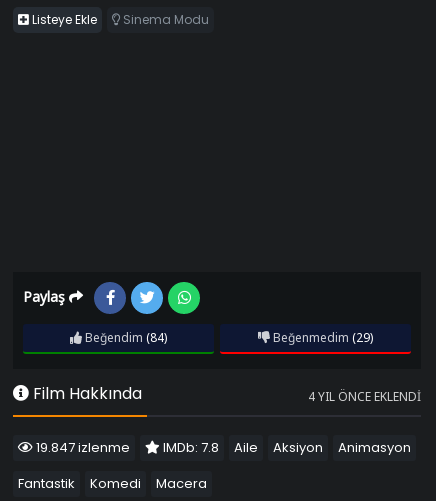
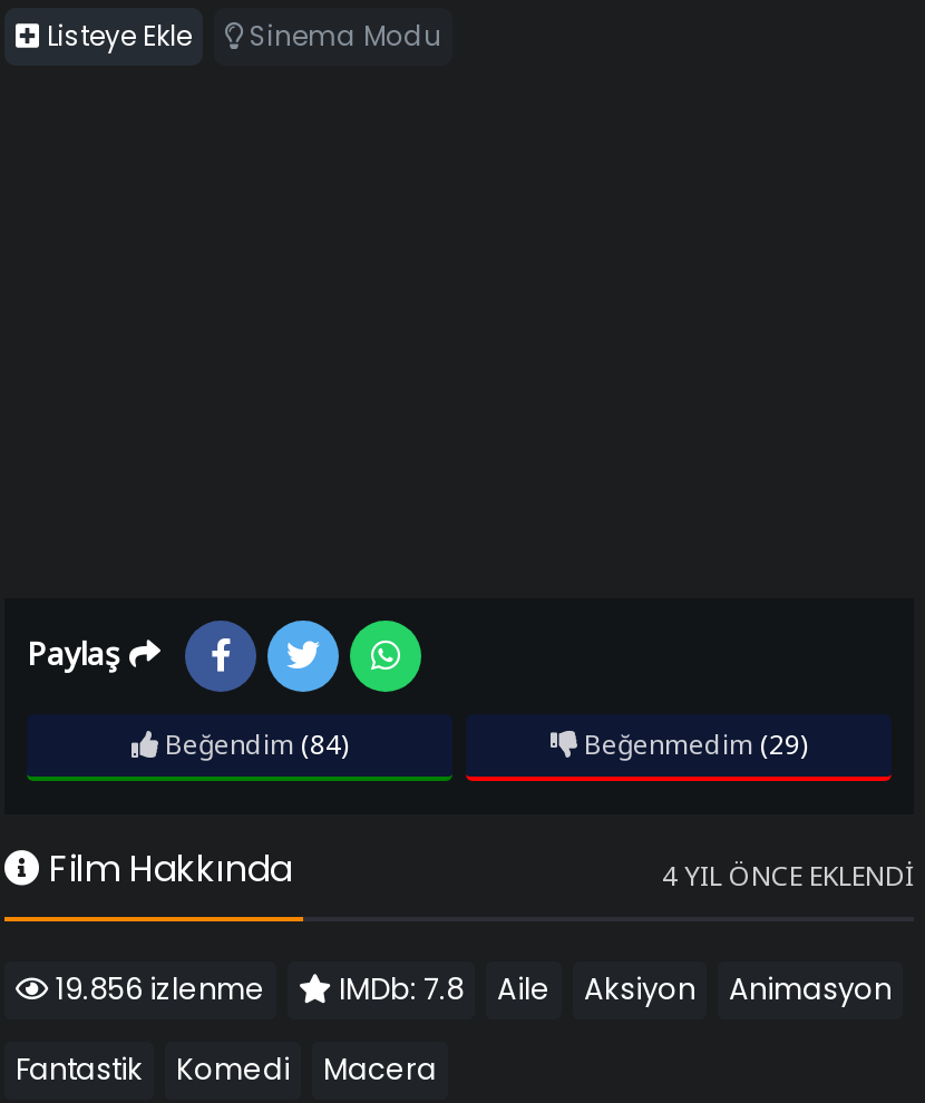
[33,437,411,456] 19.847 izlenme IMDb: 7.8 Aile Aksiyon Animasyon -> [49,967,892,1009] 19.856 izlenme IMDb: 7.8 Aile Aksiyon Animasyon

